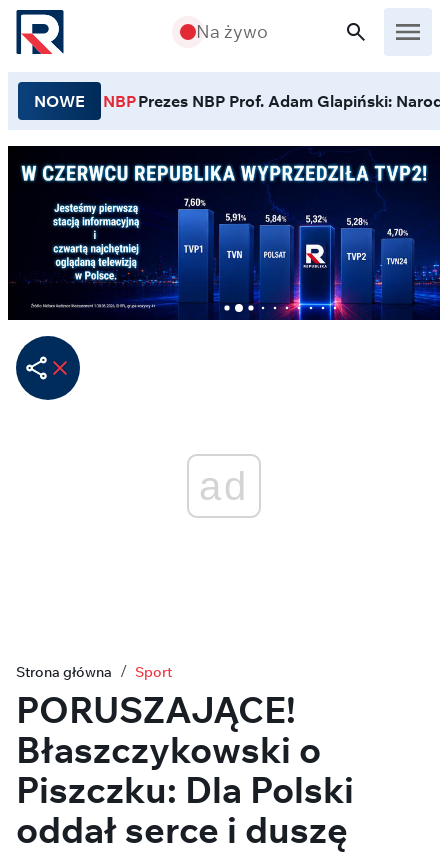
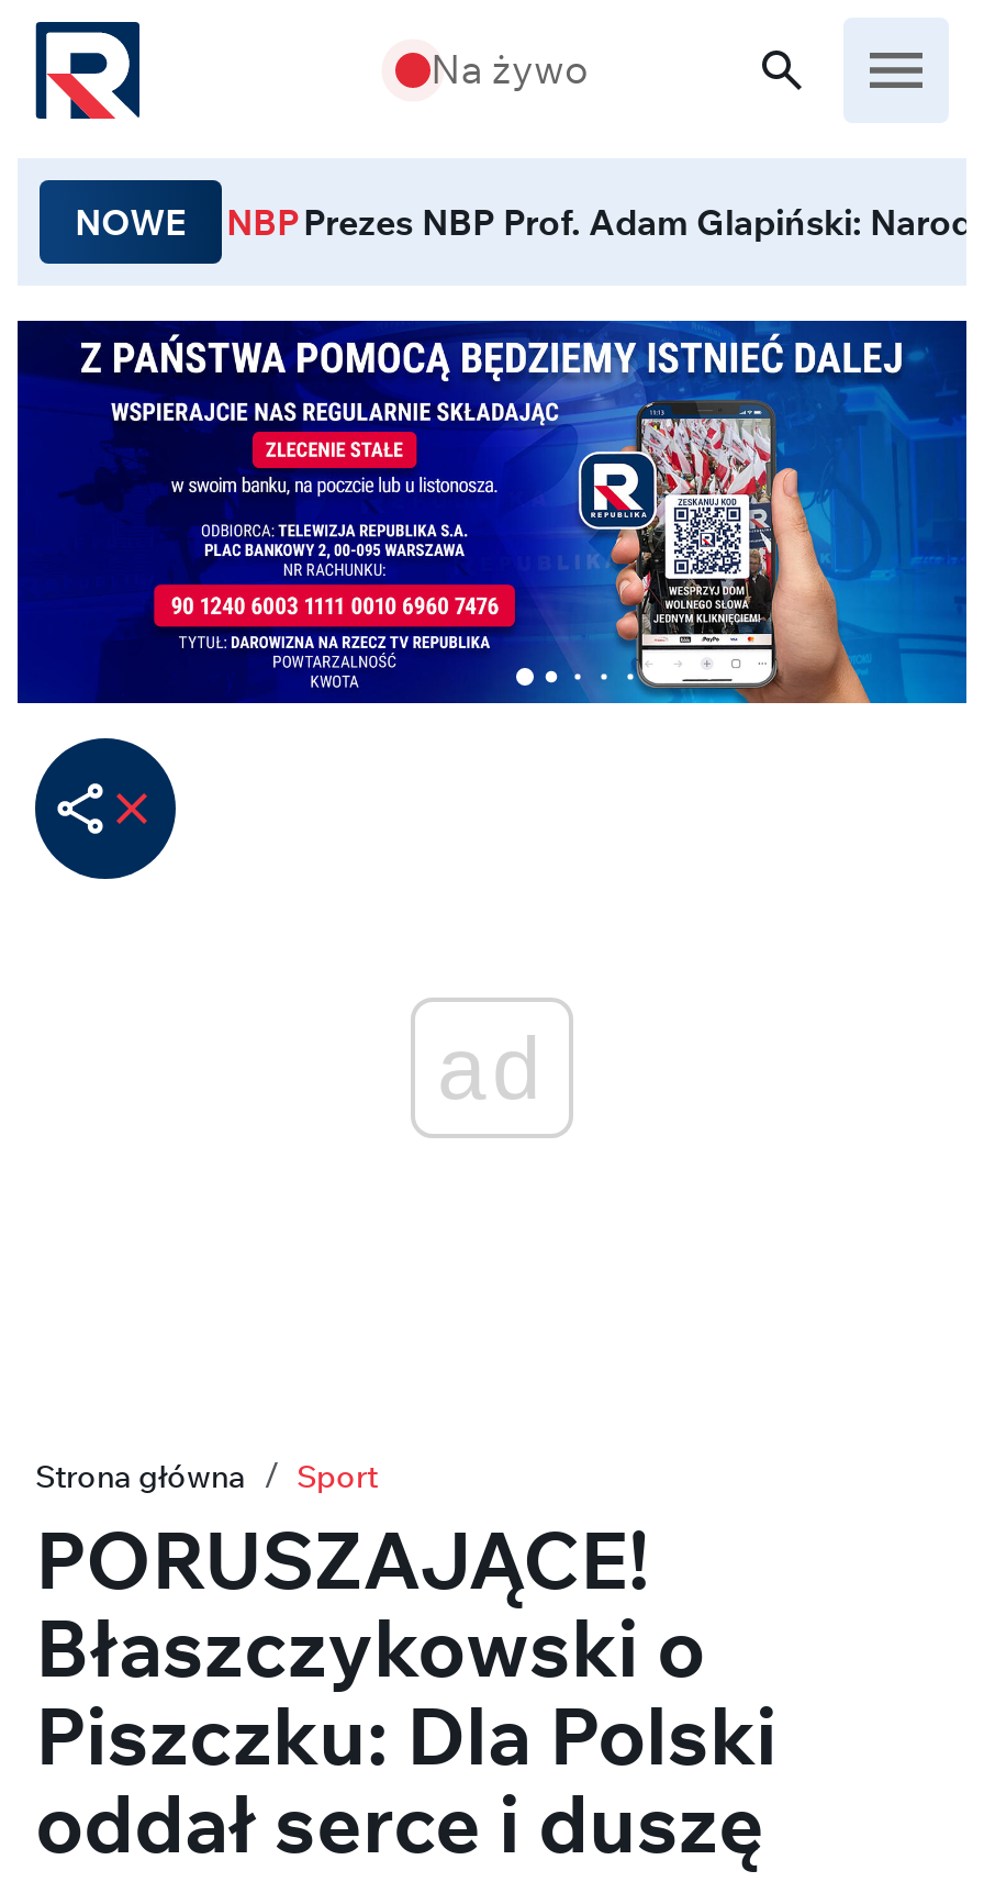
[7,145,441,321] [image] -> [15,319,969,705] [image]

